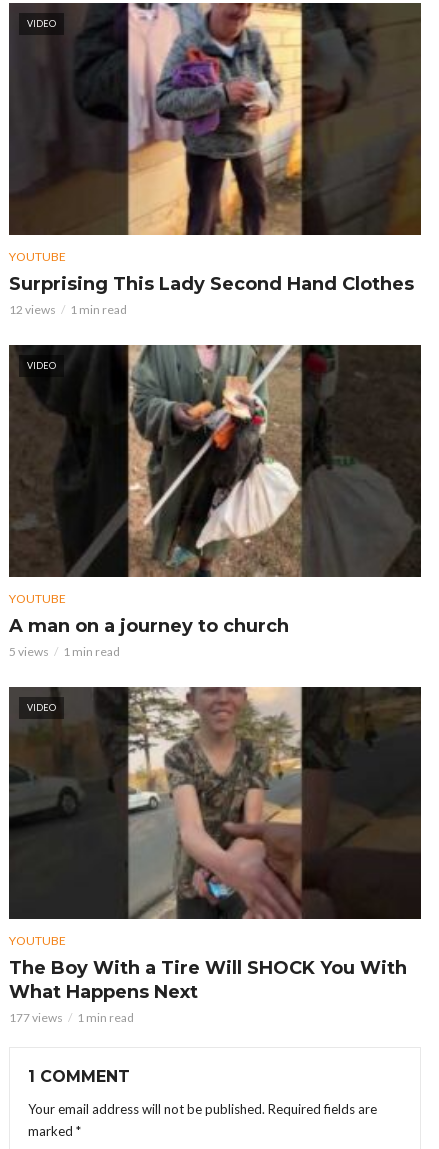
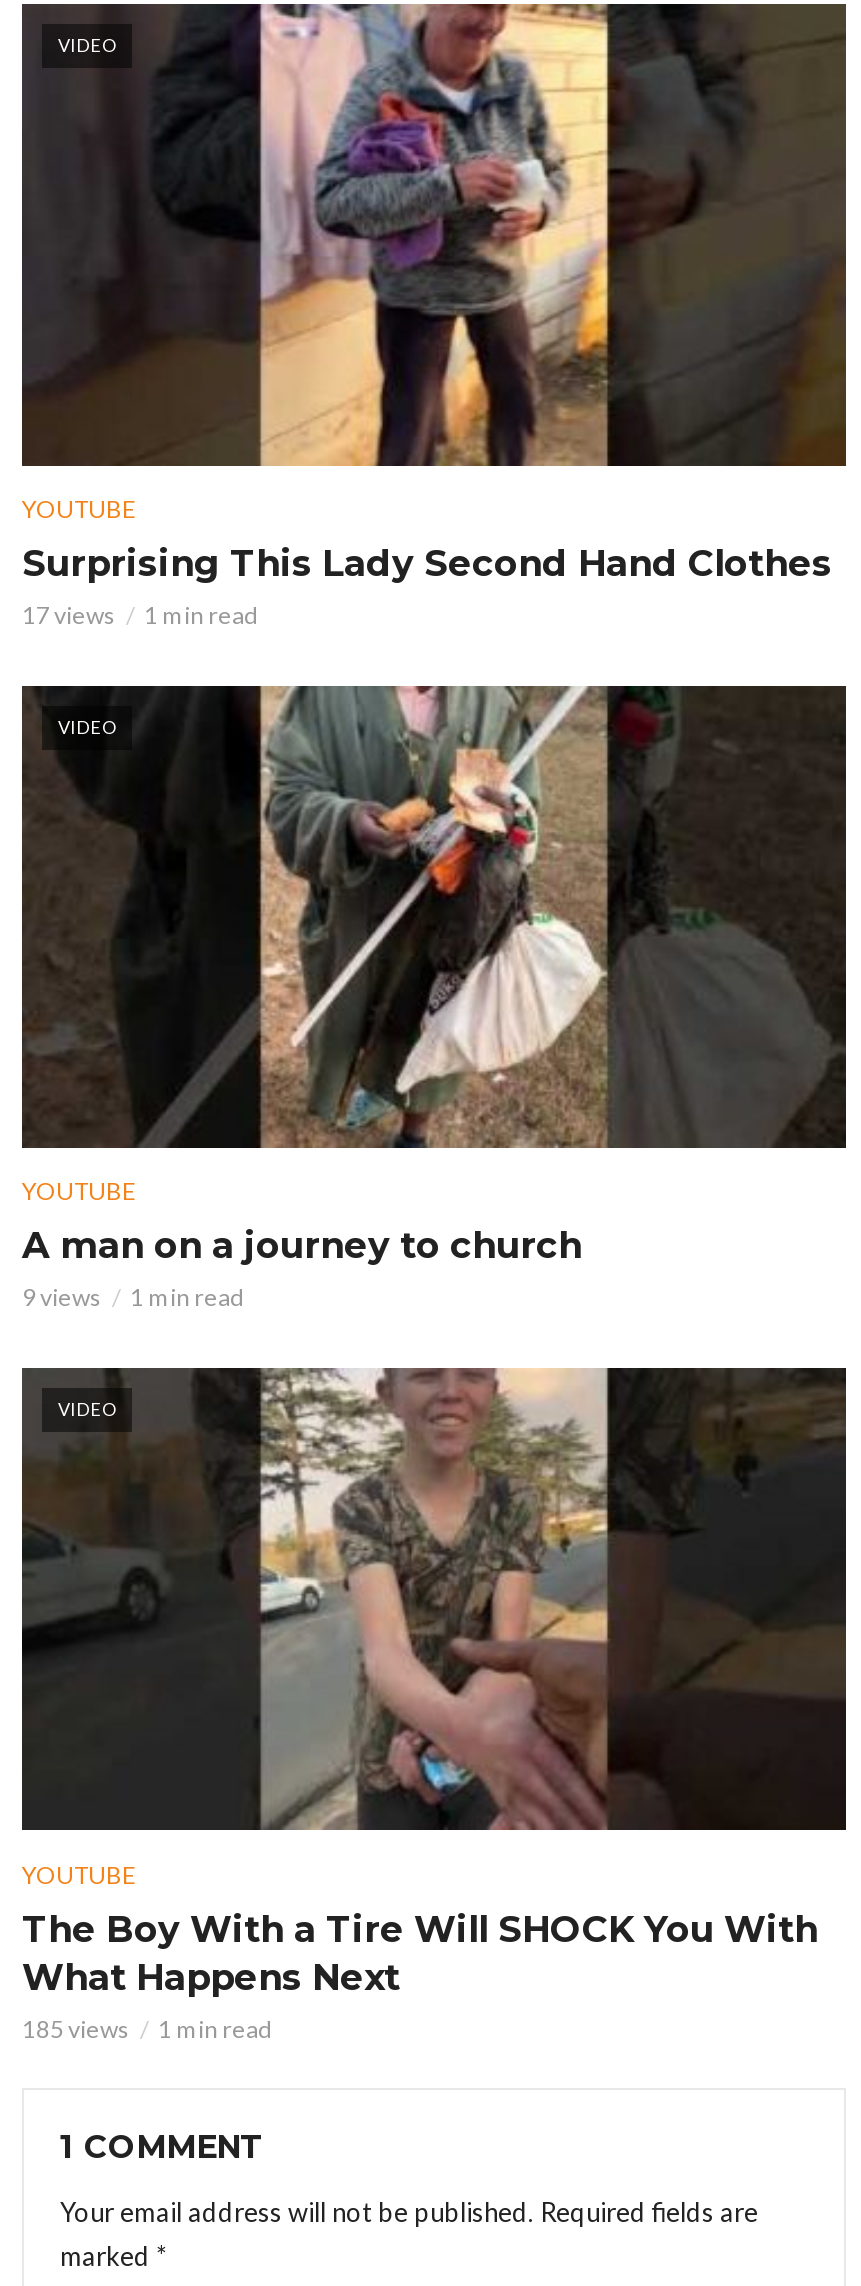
[9,302,127,317] 12 views 1 min read -> [22,600,258,630] 17 views 1 min read
[9,644,120,659] 5 views 1 min read -> [22,1283,244,1313] 9 views 1 min read
[9,1010,134,1025] 177 views 1 min read -> [22,2013,272,2043] 185 views 1 min read

